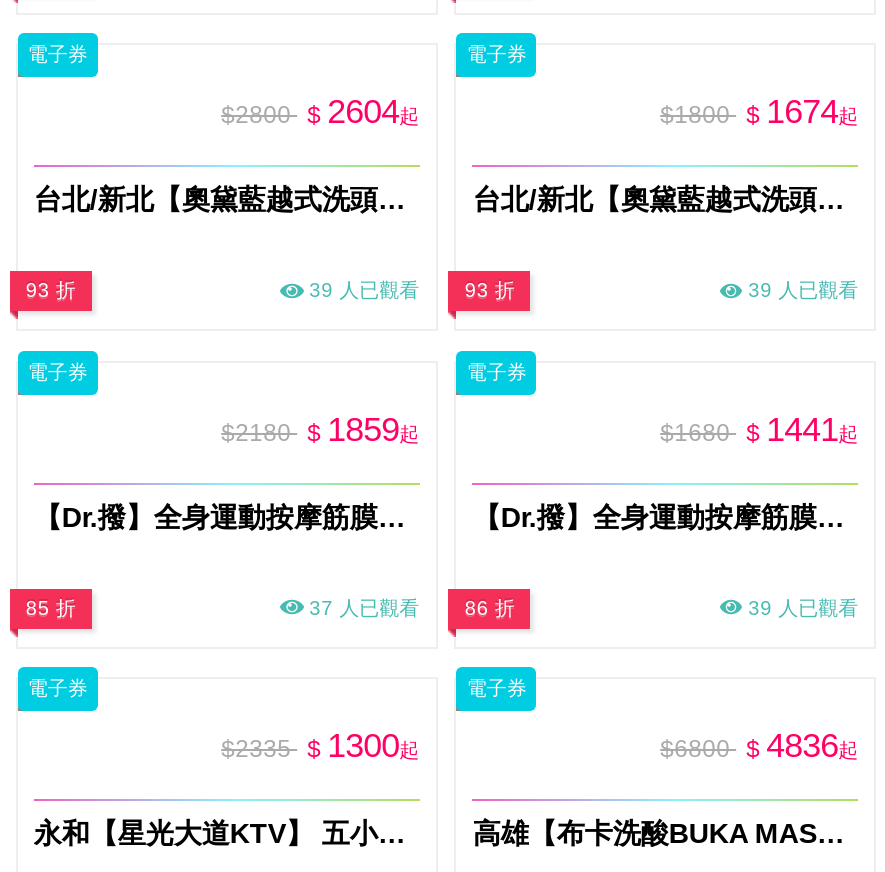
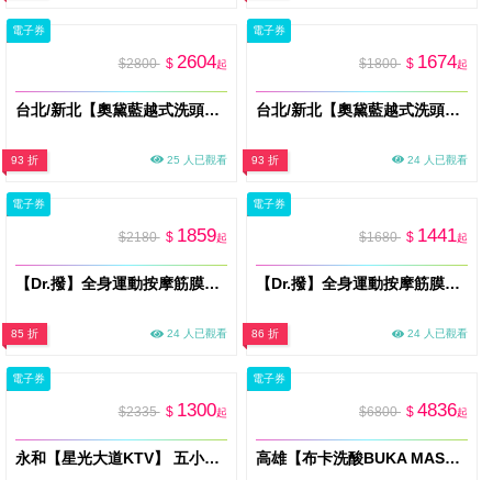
[303,280,419,302] 39 人已觀看 -> [163,154,227,166] 25 人已觀看
[742,280,858,302] 39 人已觀看 -> [404,154,468,166] 24 人已觀看
[303,597,419,619] 37 人已觀看 -> [163,328,227,340] 24 人已觀看
[742,597,858,619] 39 人已觀看 -> [404,328,468,340] 24 人已觀看

